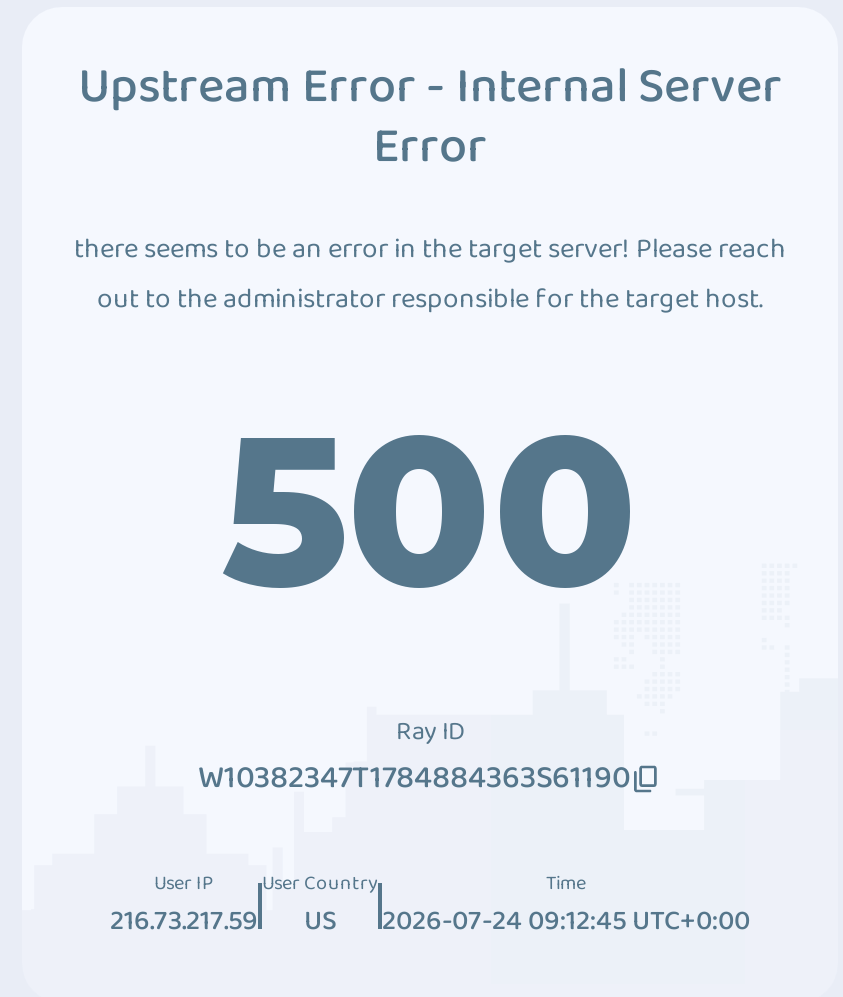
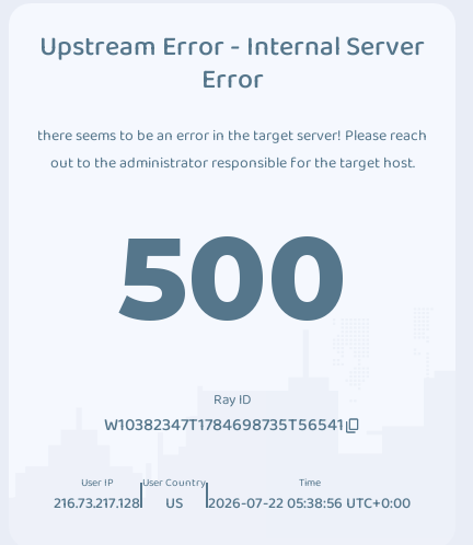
[198,753,630,803] W10382347T1784884363S61190 -> [103,411,343,439] W10382347T1784698735T56541
[110,899,258,943] 216.73.217.59 -> [54,491,140,515] 216.73.217.128
[382,899,750,943] 2026-07-24 09:12:45 UTC+0:00 -> [208,491,411,515] 2026-07-22 05:38:56 UTC+0:00

